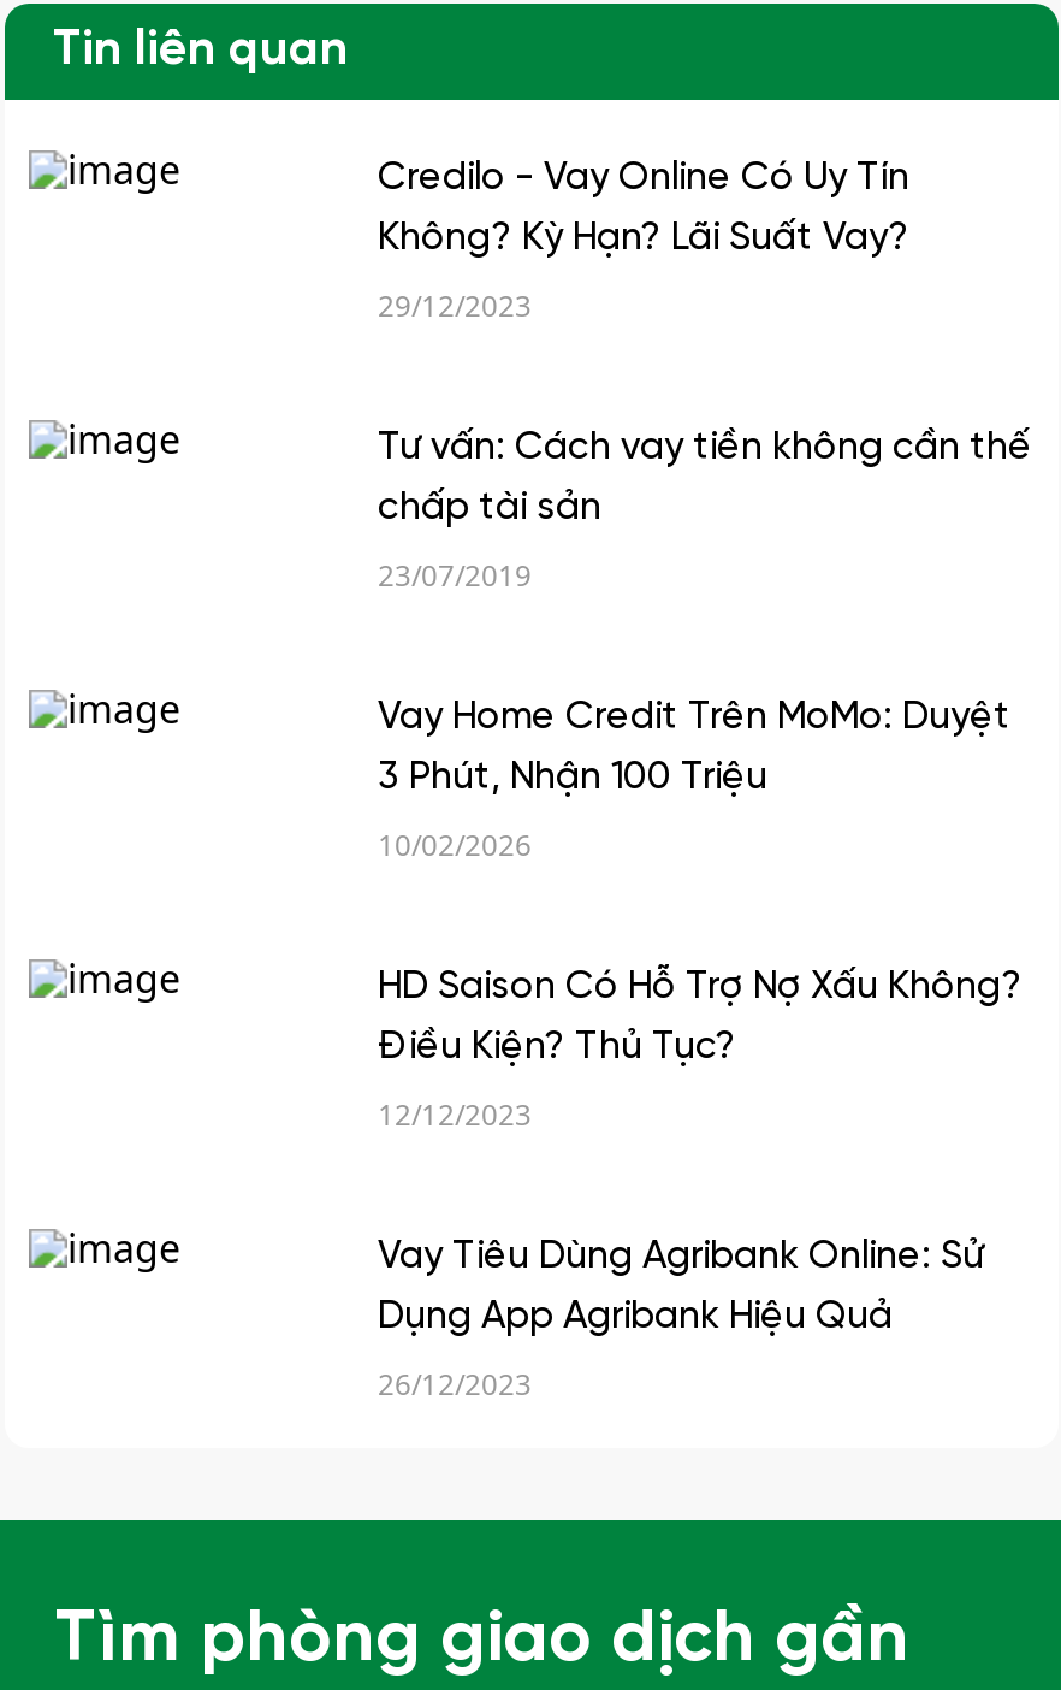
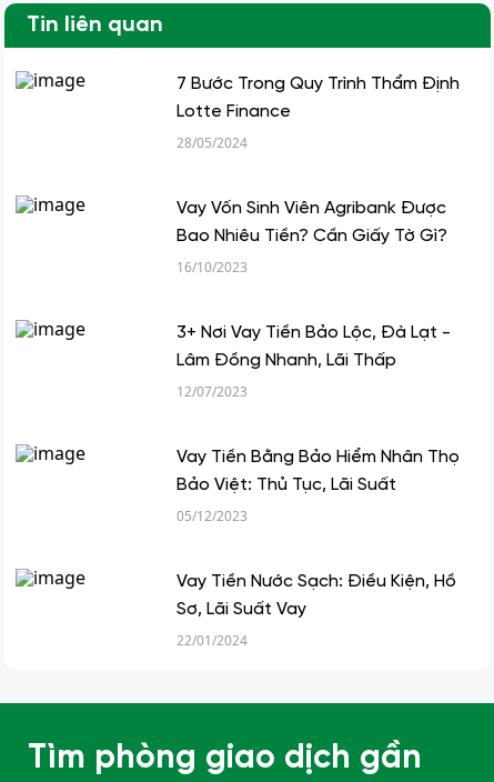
[378,158,909,199] Credilo - Vay Online Có Uy Tín -> [177,74,460,93] 7 Bước Trong Quy Trình Thẩm Định
[378,218,909,259] Không? Kỳ Hạn? Lãi Suất Vay? -> [177,102,291,121] Lotte Finance
[378,285,532,326] 29/12/2023 -> [177,133,248,152] 28/05/2024
[378,427,1032,468] Tư vấn: Cách vay tiền không cần thế -> [177,199,446,218] Vay Vốn Sinh Viên Agribank Được
[378,487,601,528] chấp tài sản -> [177,227,447,245] Bao Nhiêu Tiền? Cần Giấy Tờ Gì?
[378,555,532,596] 23/07/2019 -> [177,258,248,277] 16/10/2023
[378,697,1010,738] Vay Home Credit Trên MoMo: Duyệt -> [177,323,451,342] 3+ Nơi Vay Tiền Bảo Lộc, Đà Lạt -
[378,757,767,798] 3 Phút, Nhận 100 Triệu -> [177,351,396,370] Lâm Đồng Nhanh, Lãi Thấp
[378,825,532,865] 10/02/2026 -> [177,382,248,401] 12/07/2023
[378,967,1023,1007] HD Saison Có Hỗ Trợ Nợ Xấu Không? -> [177,448,460,467] Vay Tiền Bằng Bảo Hiểm Nhân Thọ
[378,1027,736,1068] Điều Kiện? Thủ Tục? -> [177,475,396,494] Bảo Việt: Thủ Tục, Lãi Suất
[378,1094,532,1135] 12/12/2023 -> [177,507,248,525] 05/12/2023
[378,1236,984,1277] Vay Tiêu Dùng Agribank Online: Sử -> [177,572,456,591] Vay Tiền Nước Sạch: Điều Kiện, Hồ
[378,1296,893,1337] Dụng App Agribank Hiệu Quả -> [177,600,306,619] Sơ, Lãi Suất Vay
[378,1364,532,1405] 26/12/2023 -> [177,631,248,650] 22/01/2024

